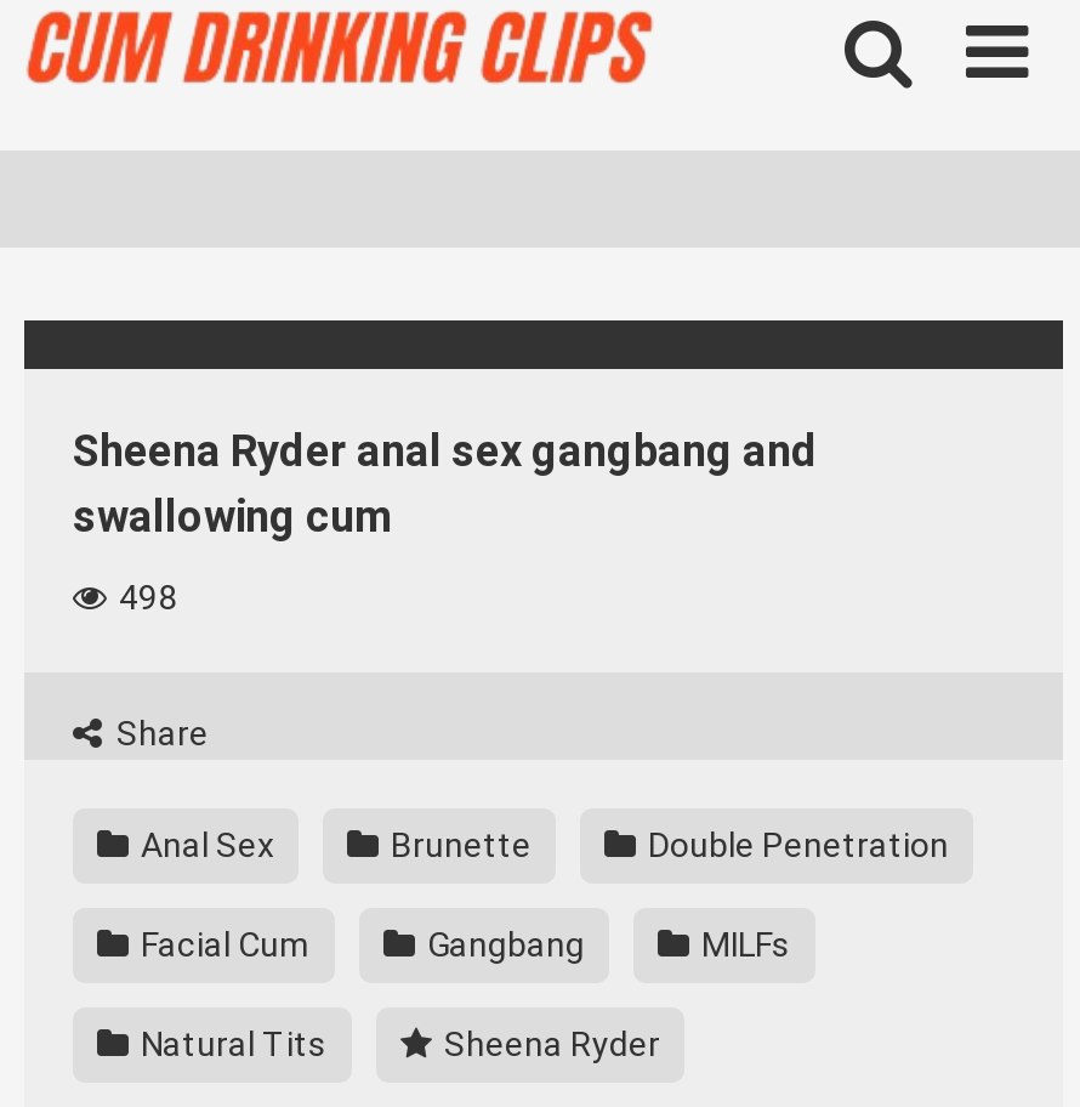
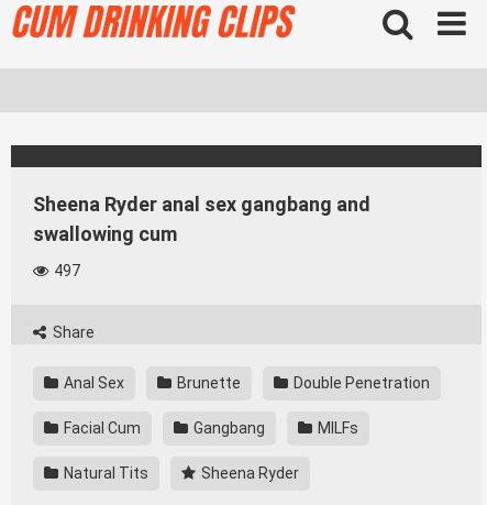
[112,578,177,617] 498 -> [51,262,80,279] 497

